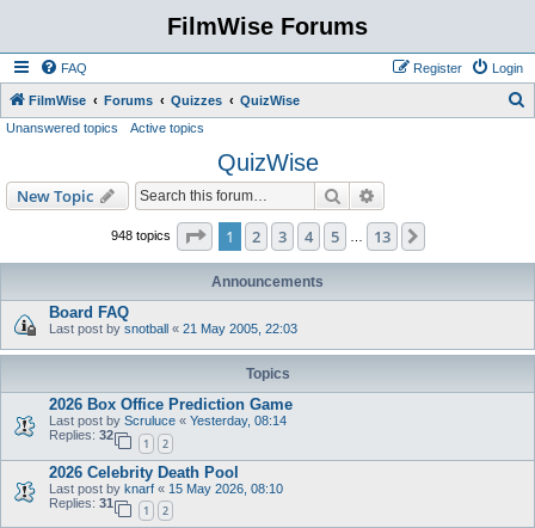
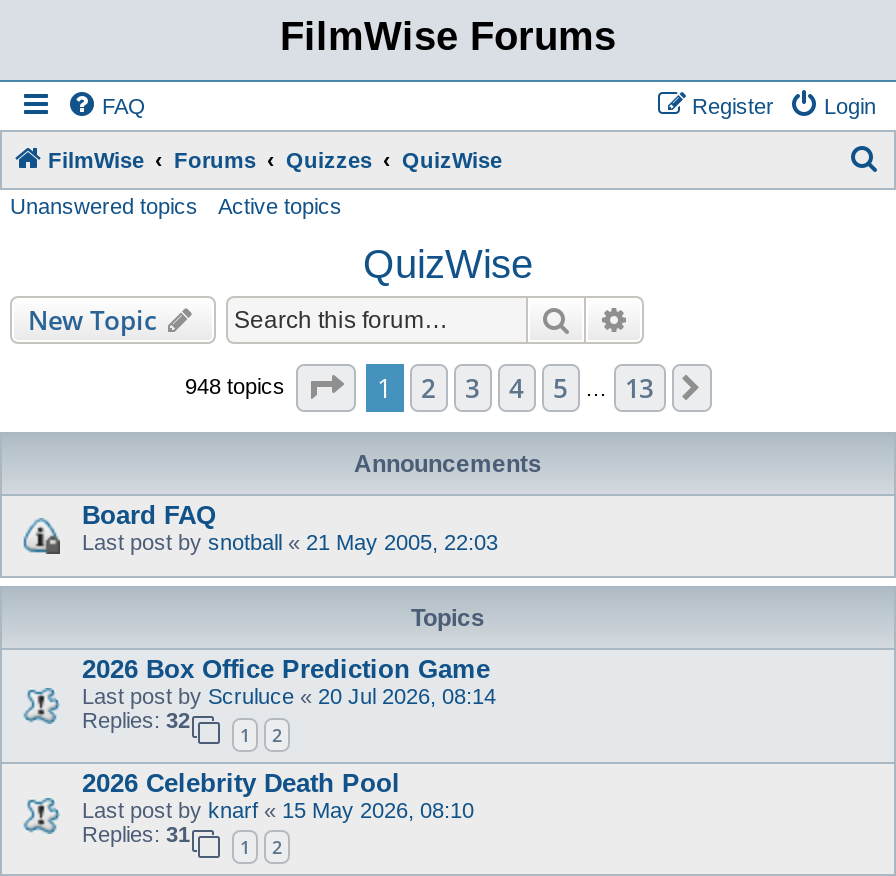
[49,413,287,428] Last post by Scruluce «Yesterday, 08:14 -> [82,684,496,708] Last post by Scruluce «20 Jul 2026, 08:14

